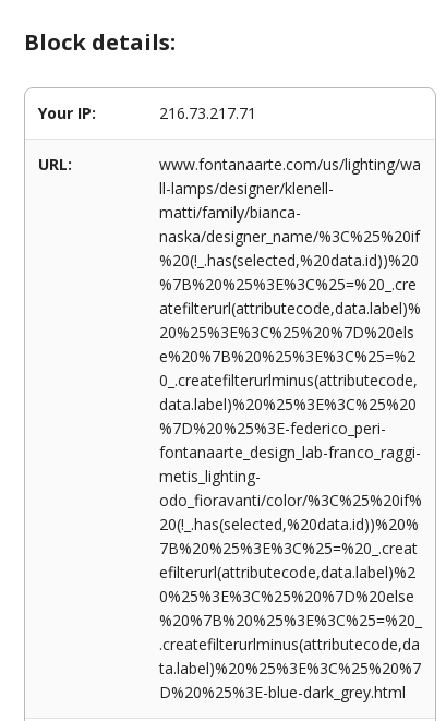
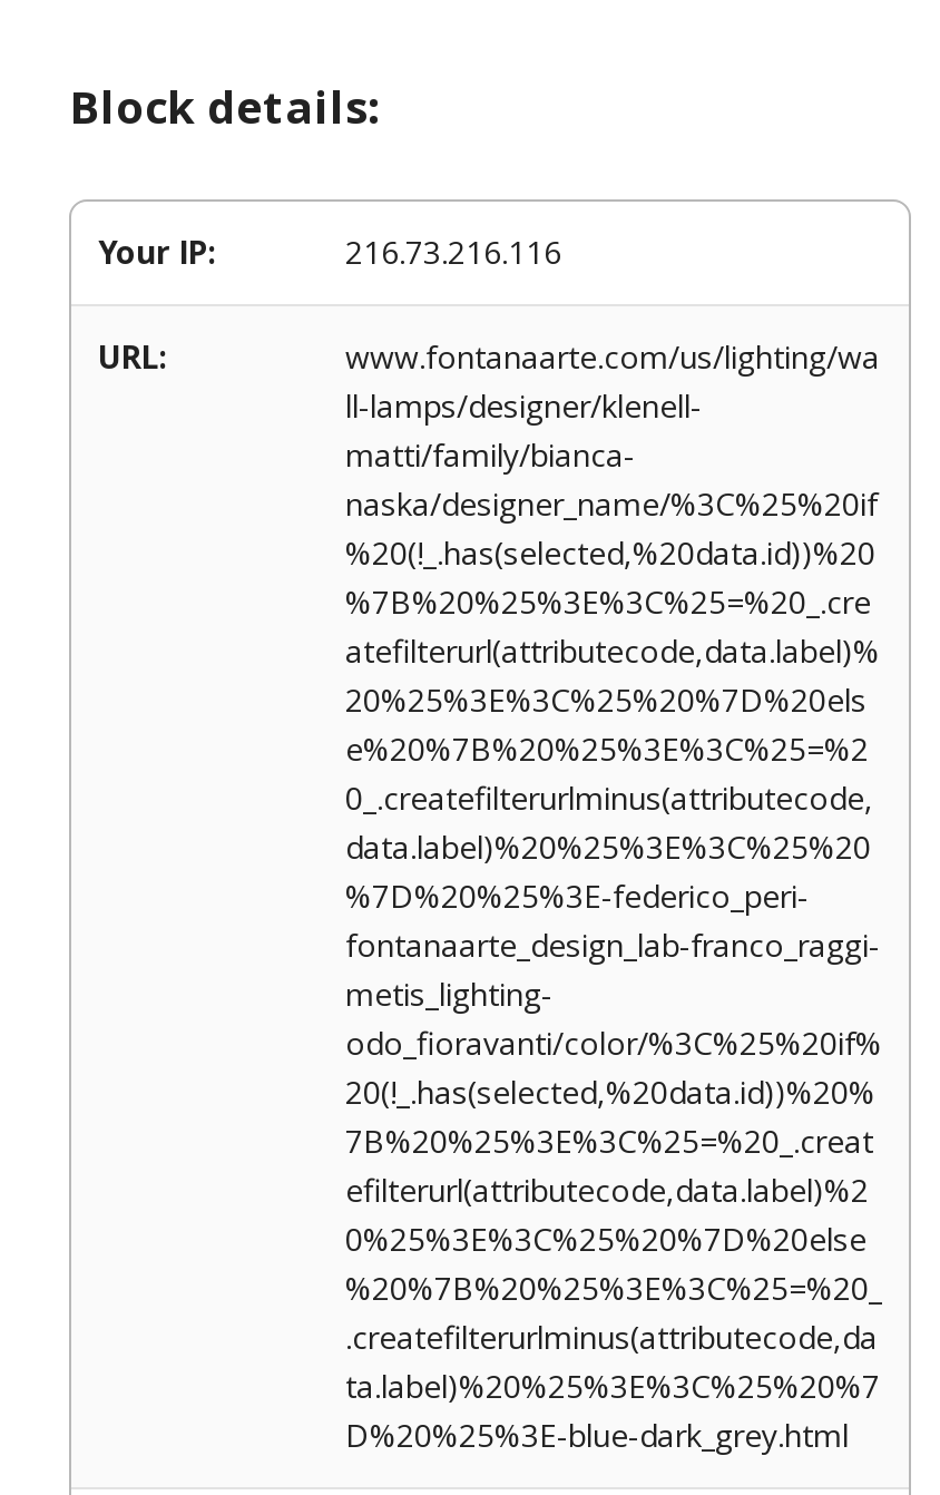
[159,103,256,123] 216.73.217.71 -> [345,231,561,273] 216.73.216.116

